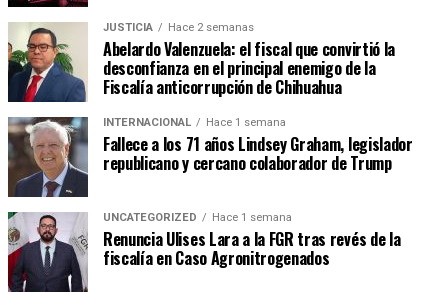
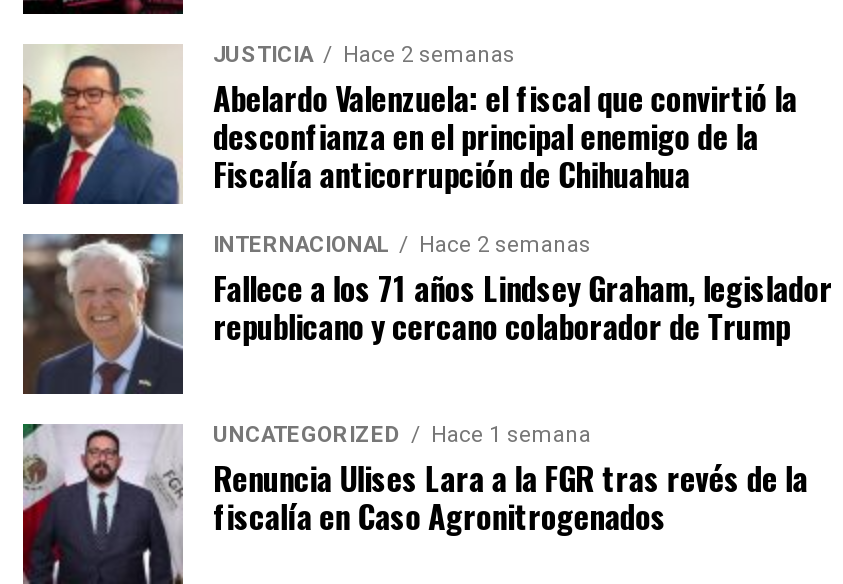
[103,116,286,129] INTERNACIONAL Hace 1 semana -> [213,232,591,258] INTERNACIONAL Hace 2 semanas

